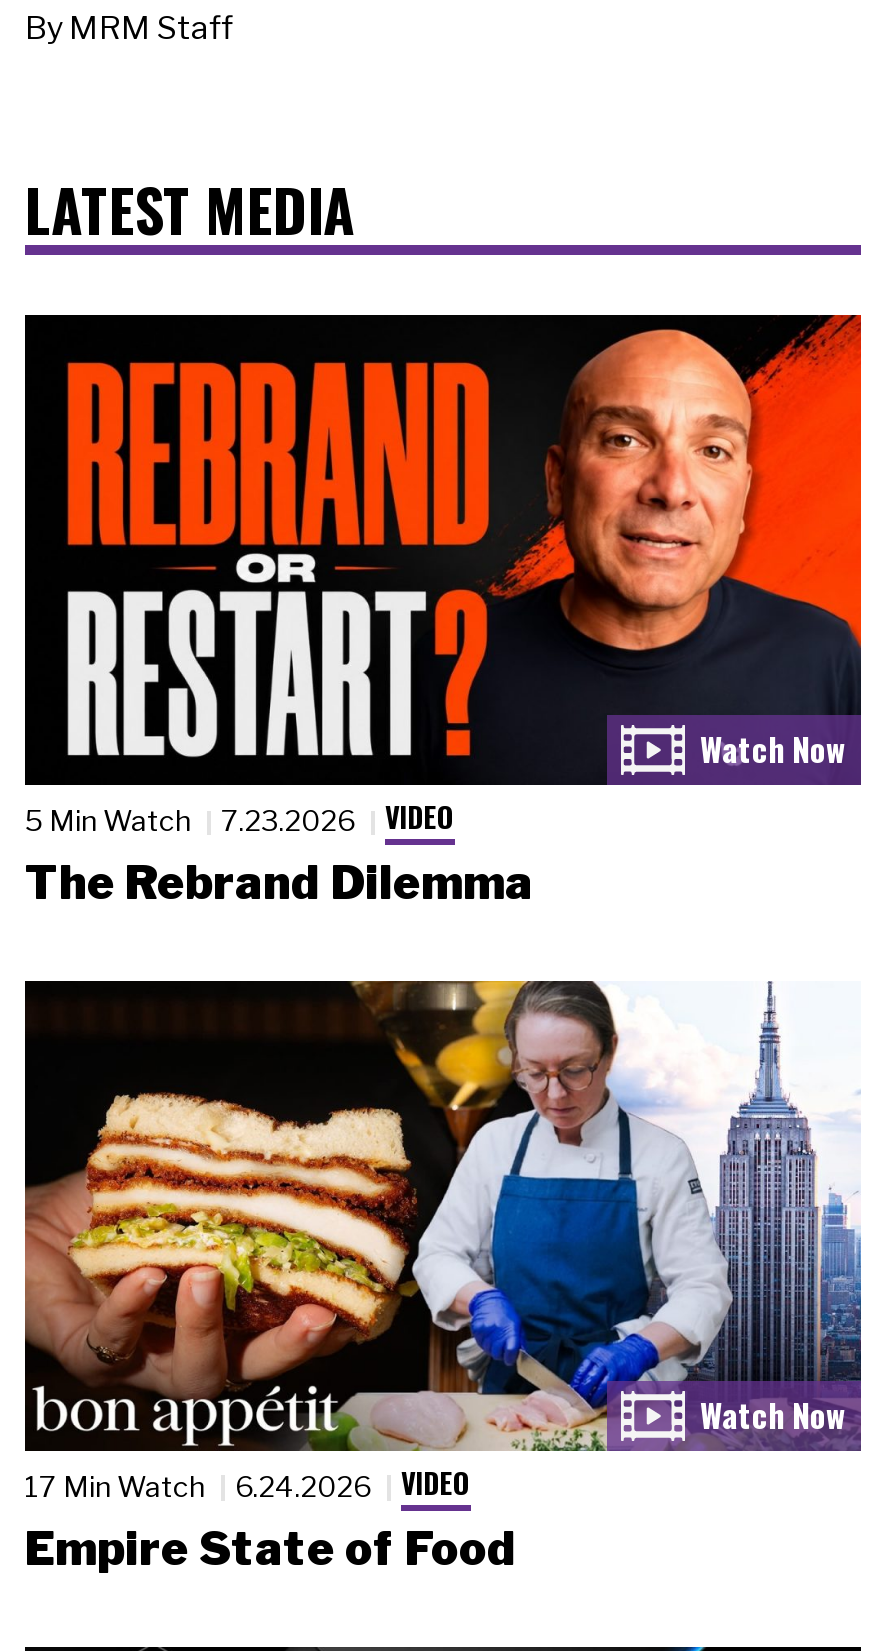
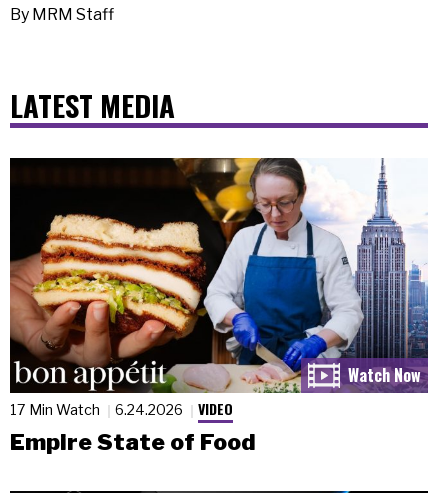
[23,313,863,911] [image] | 5 Min Watch | 7.23.2026 | VIDEO | The Rebrand Dilemma -> none

